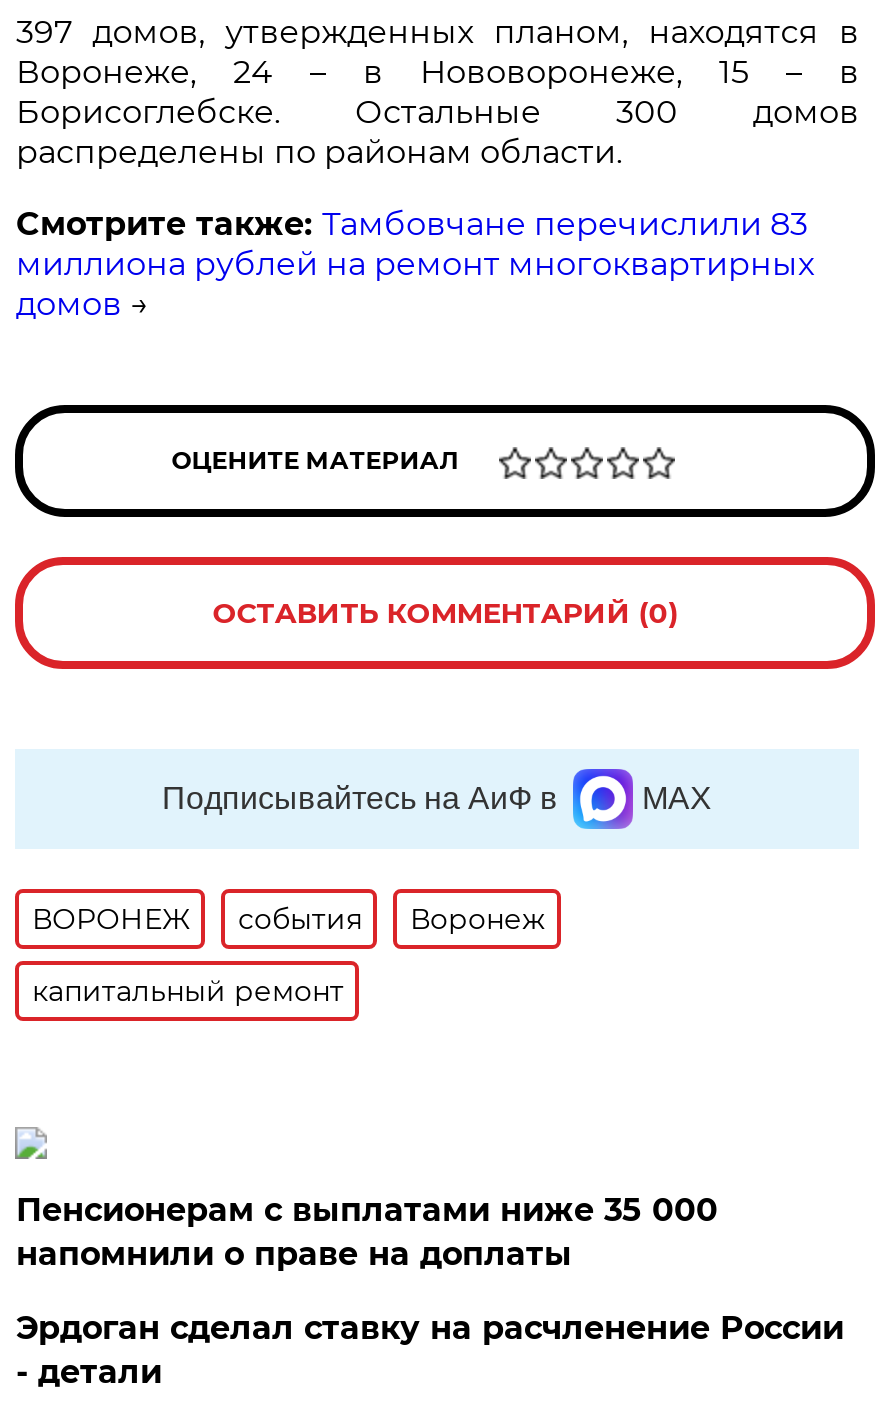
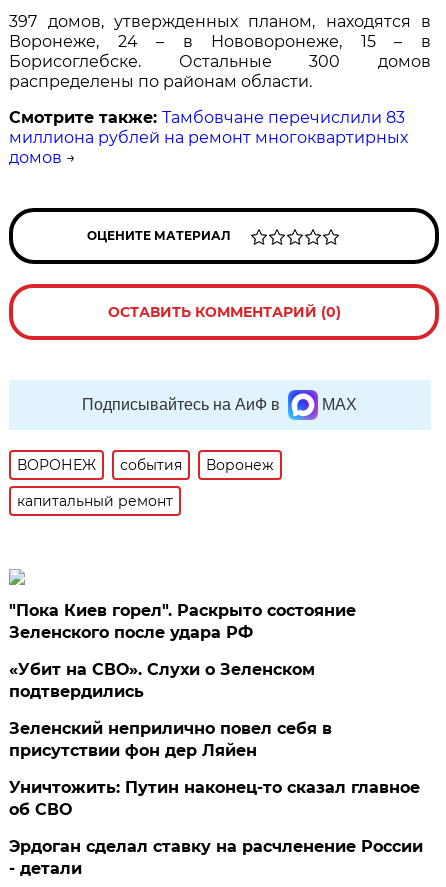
[16,1191,718,1273] Пенсионерам с выплатами ниже 35 000 | напомнили о праве на доплаты -> [9,601,420,819] "Пока Киев горел". Раскрыто состояние | Зеленского после удара РФ | «Убит на СВО». Слухи о Зеленском | подтвердились | Зеленский неприлично повел cебя в | присутствии фон дер Ляйен | Уничтожить: Путин наконец-то сказал главное | об СВО

